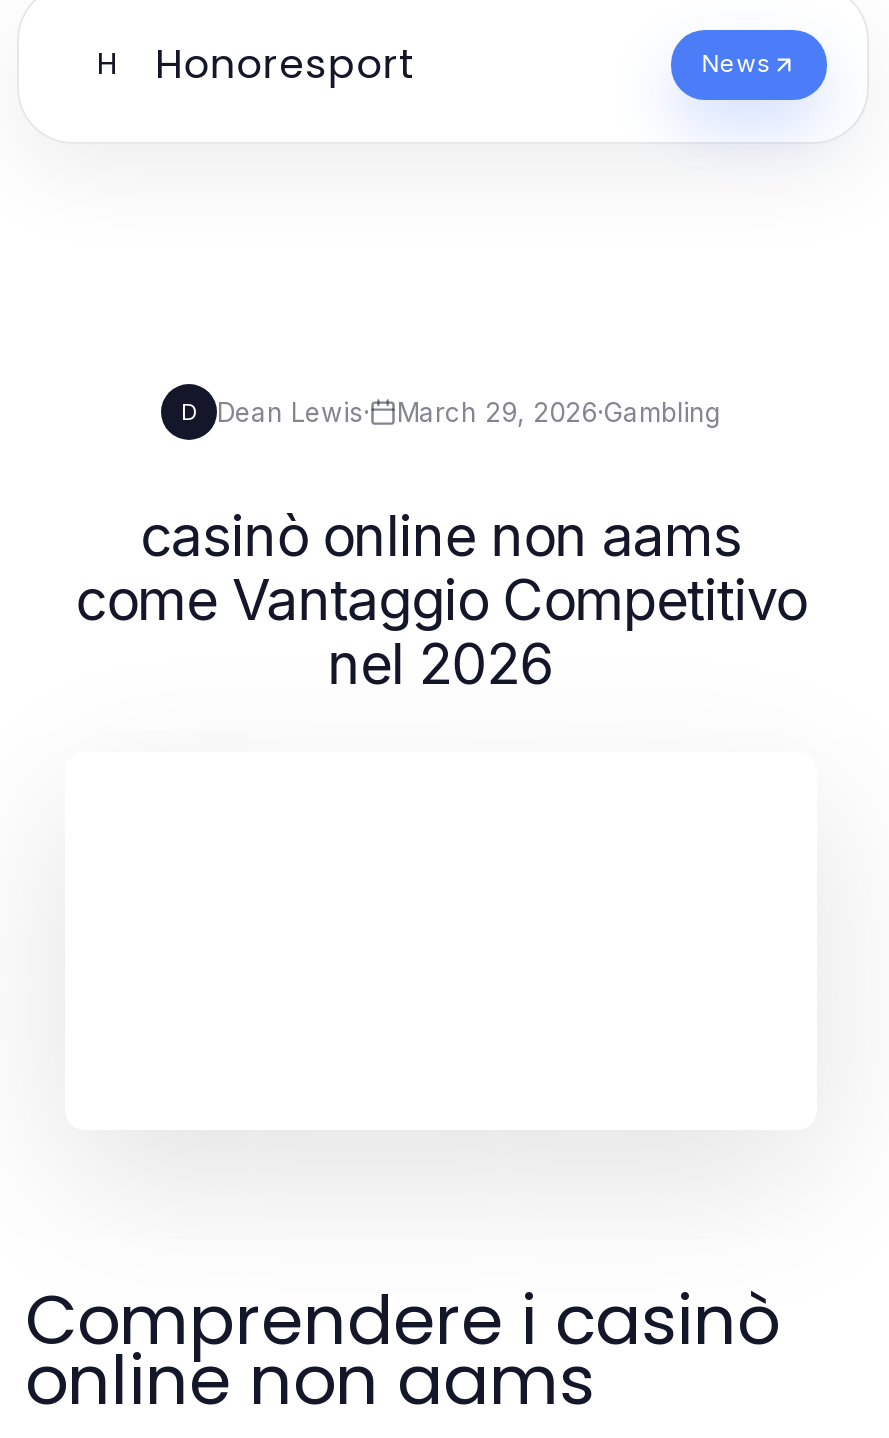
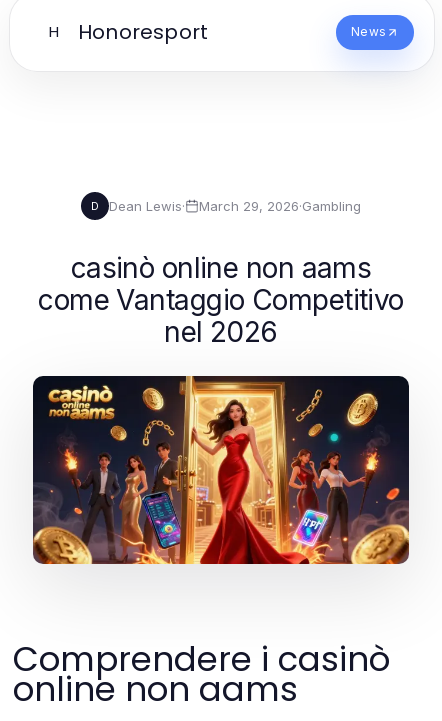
none -> [32,375,410,565] [image]

